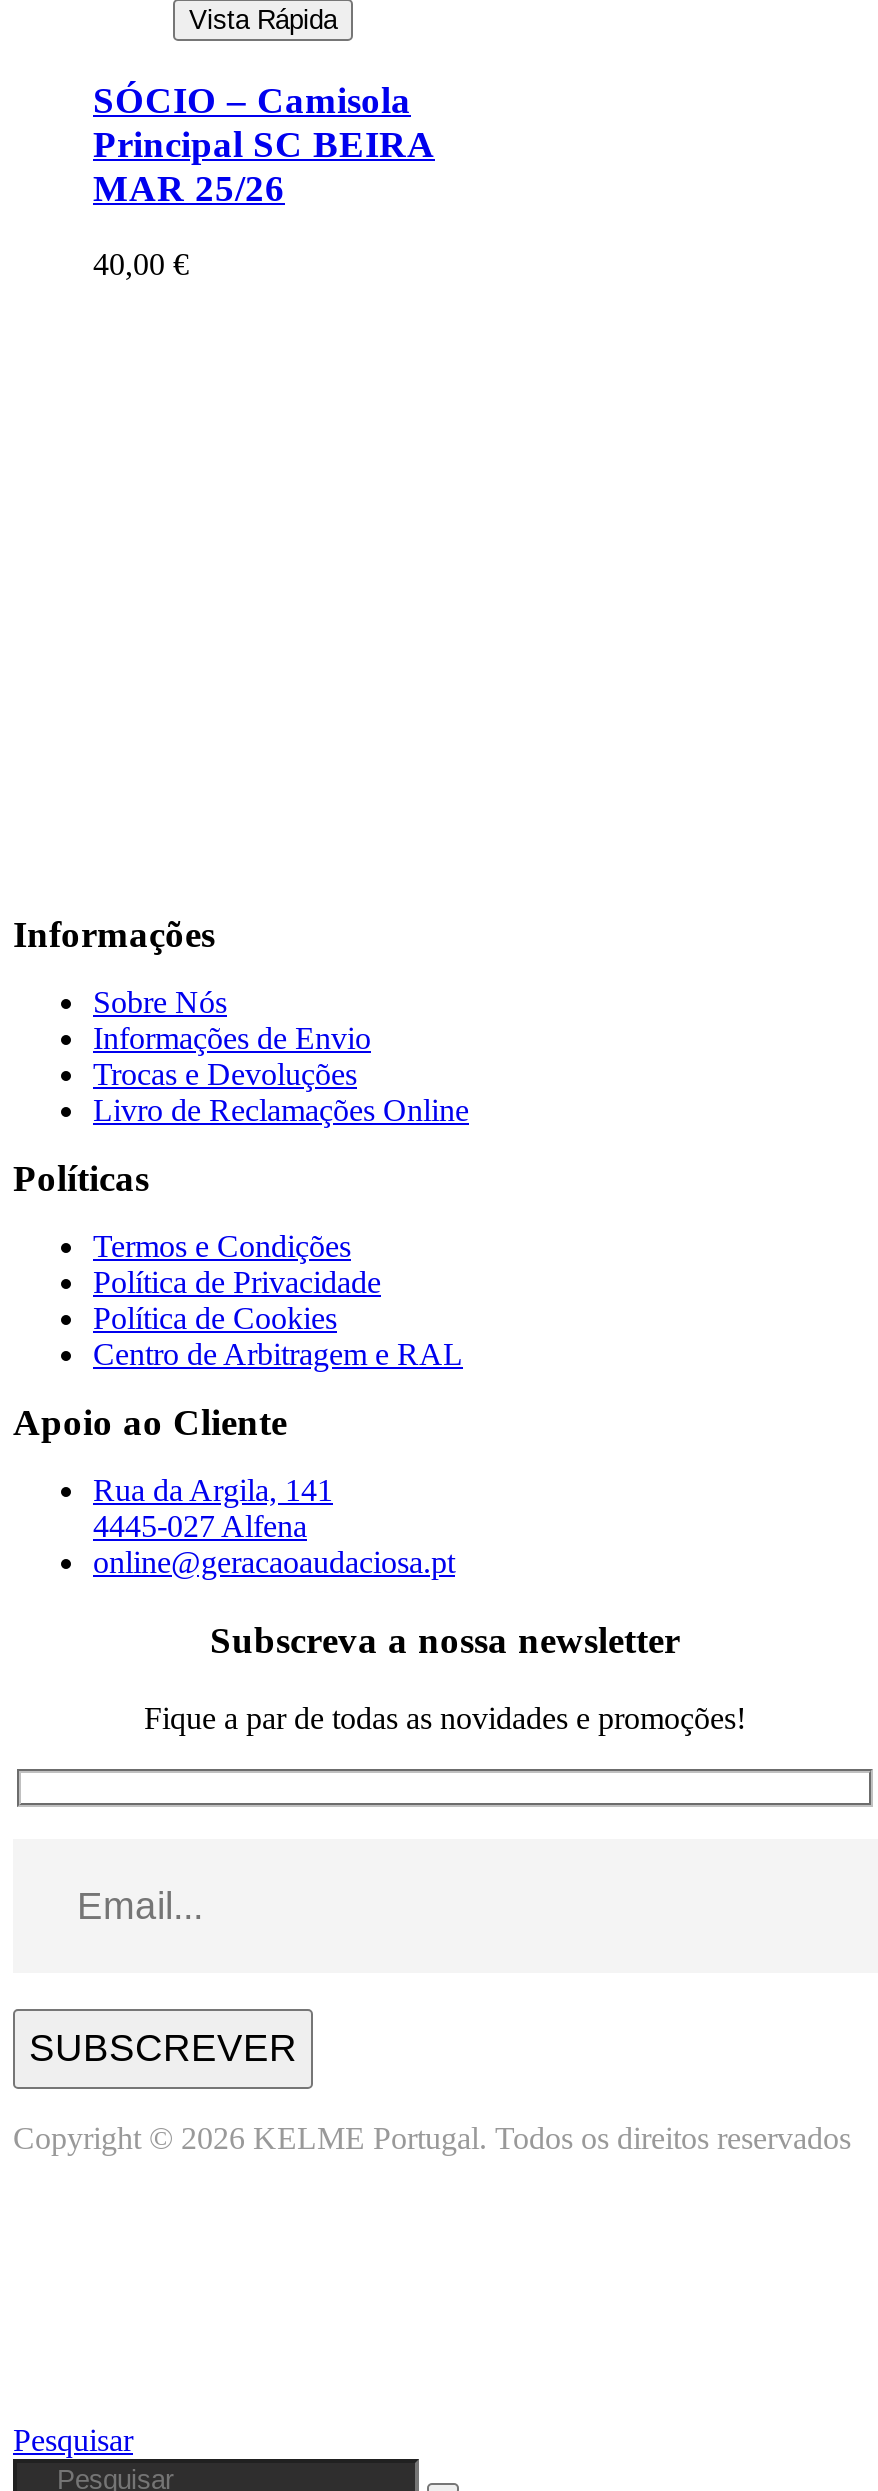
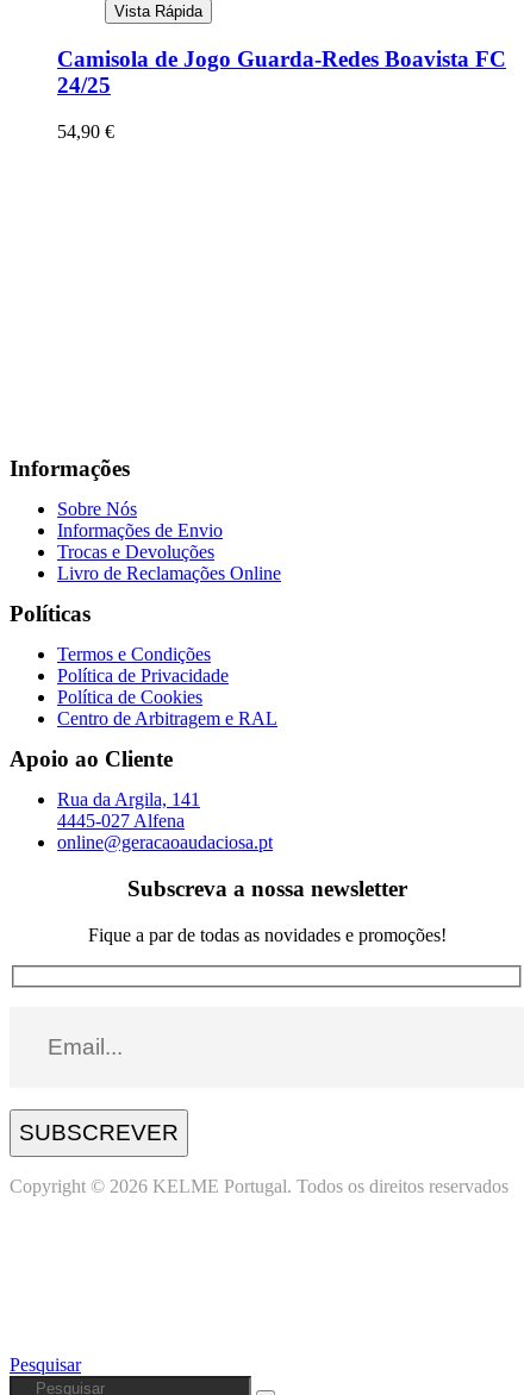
[93,78,435,208] SÓCIO – Camisola | Principal SC BEIRA | MAR 25/26 -> [57,46,506,97] Camisola de Jogo Guarda-Redes Boavista FC | 24/25
[93,247,189,281] 40,00 € -> [57,121,114,141] 54,90 €

